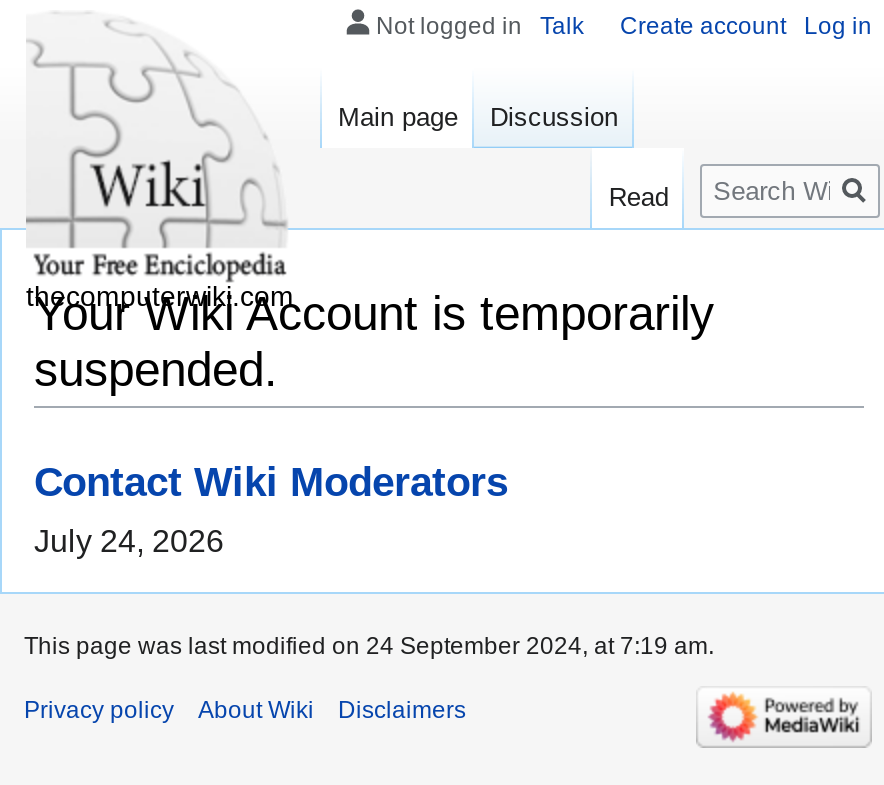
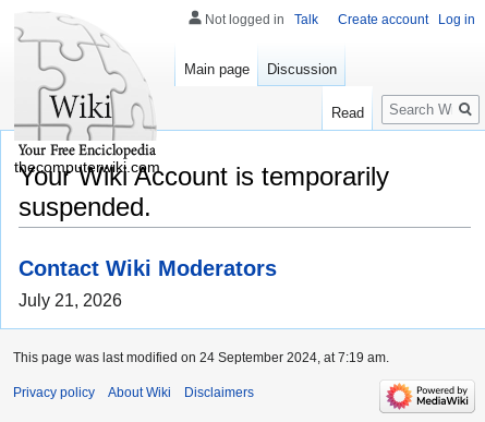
[34,525,224,559] July 24, 2026 -> [19,291,122,310] July 21, 2026

